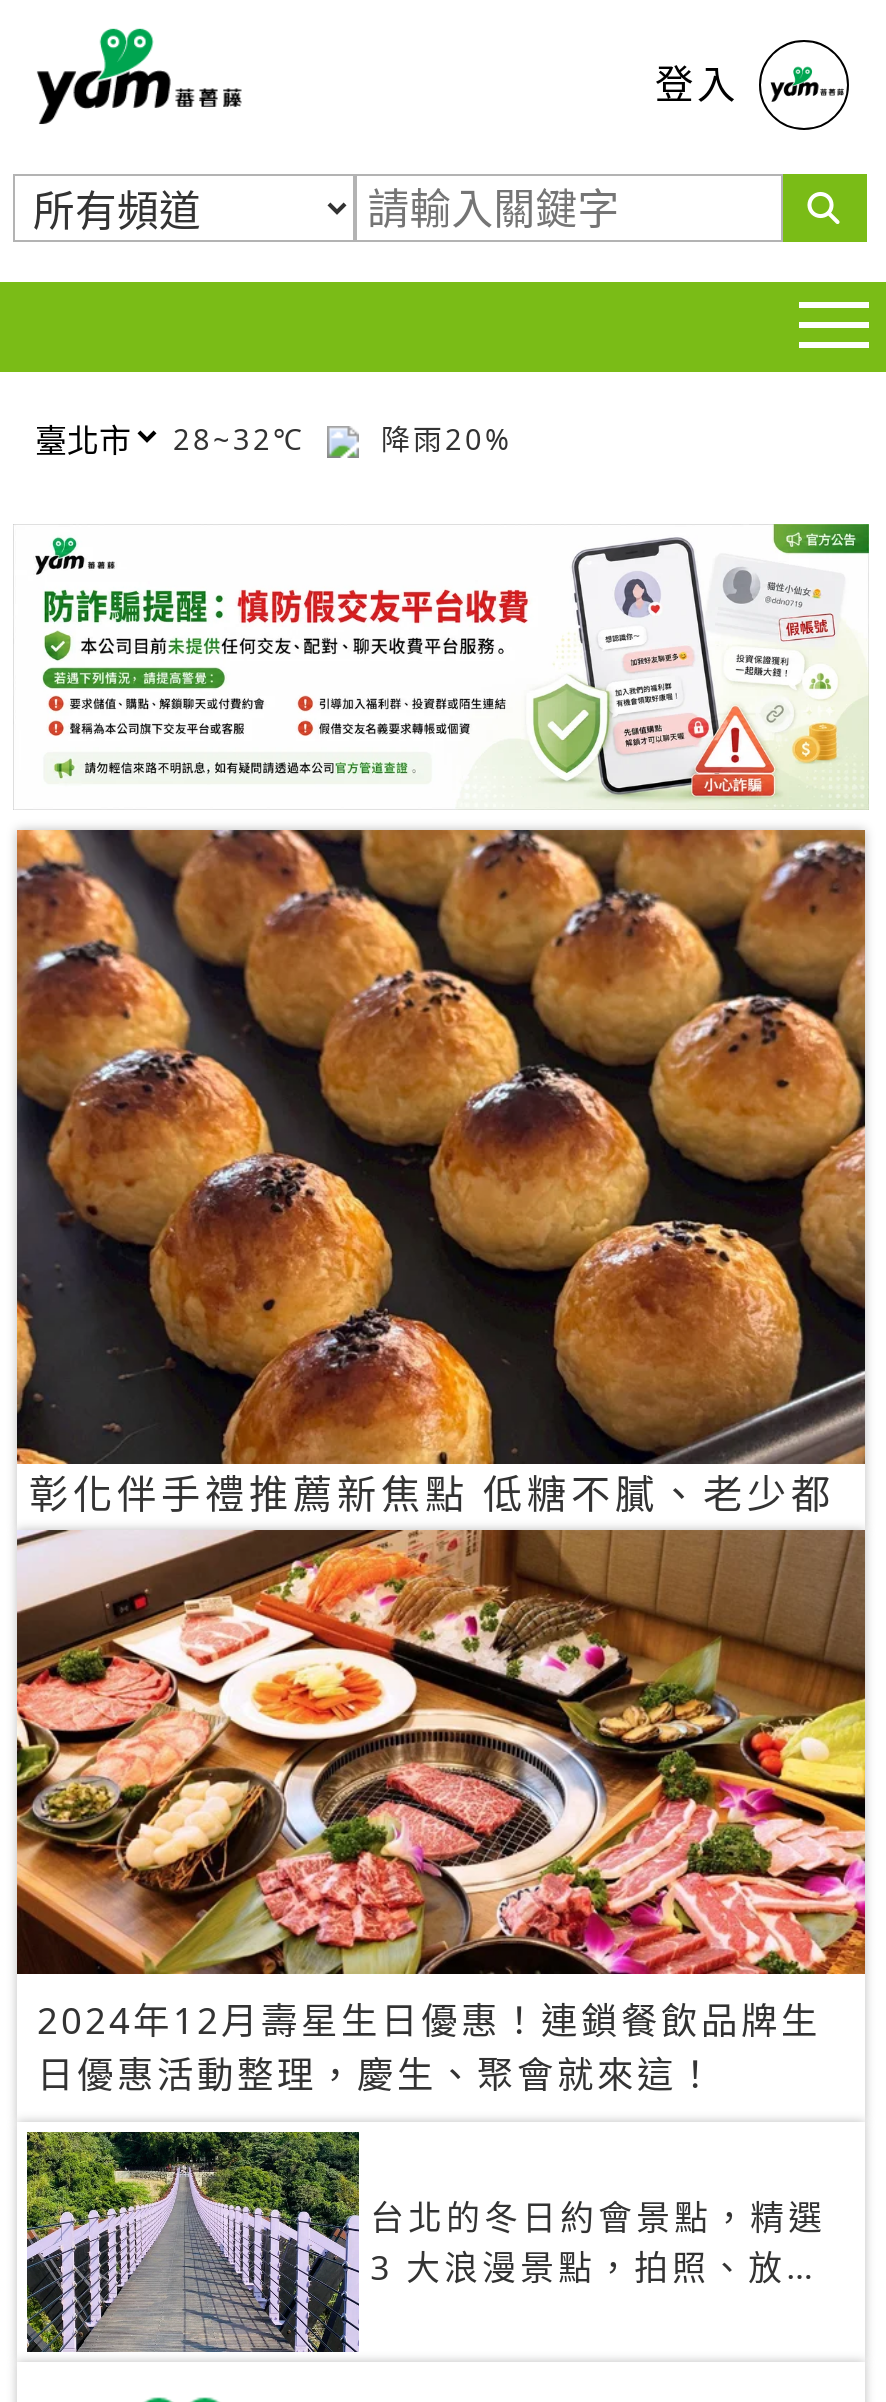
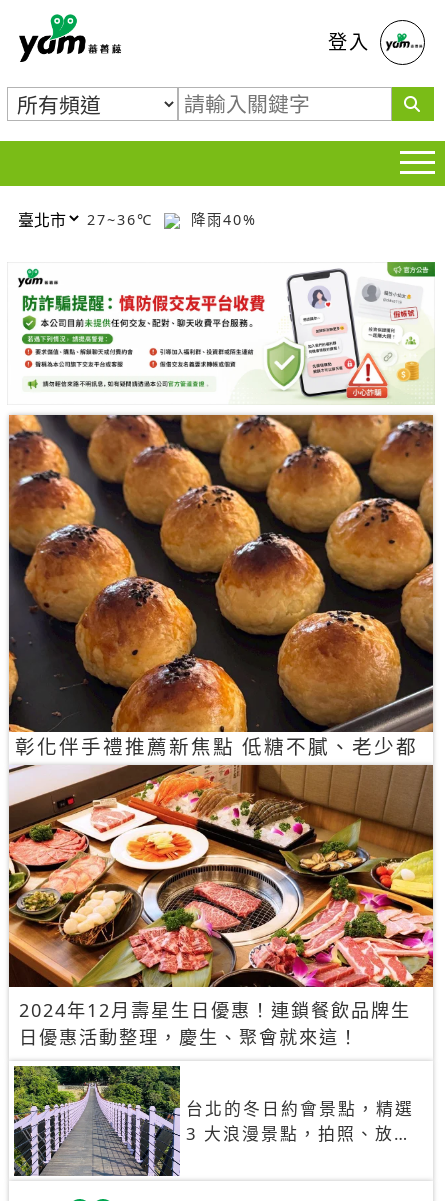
[173,419,317,457] 28~32℃ -> [87,209,159,228] 27~36℃
[369,419,513,457] 降雨20% -> [185,209,257,228] 降雨40%

